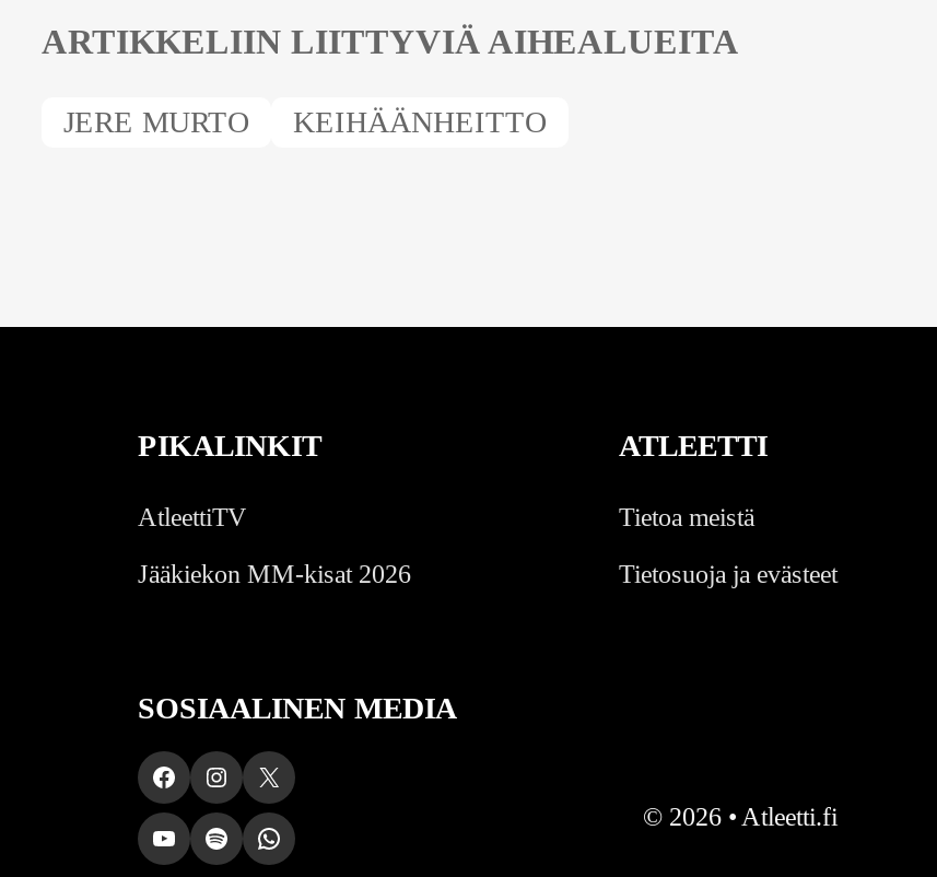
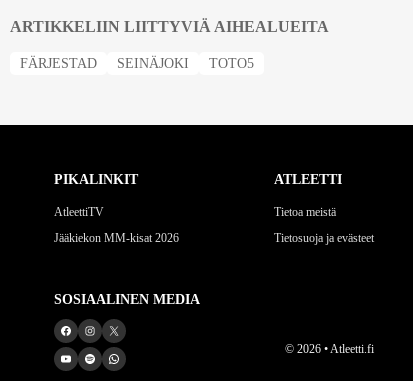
[63,106,547,139] JERE MURTO | KEIHÄÄNHEITTO -> [20,56,254,71] FÄRJESTAD | SEINÄJOKI | TOTO5

